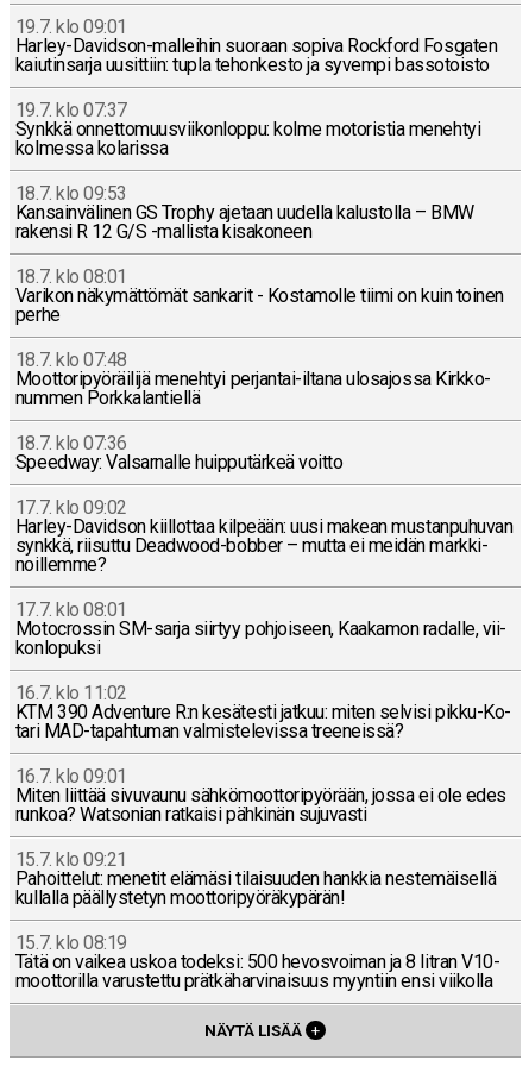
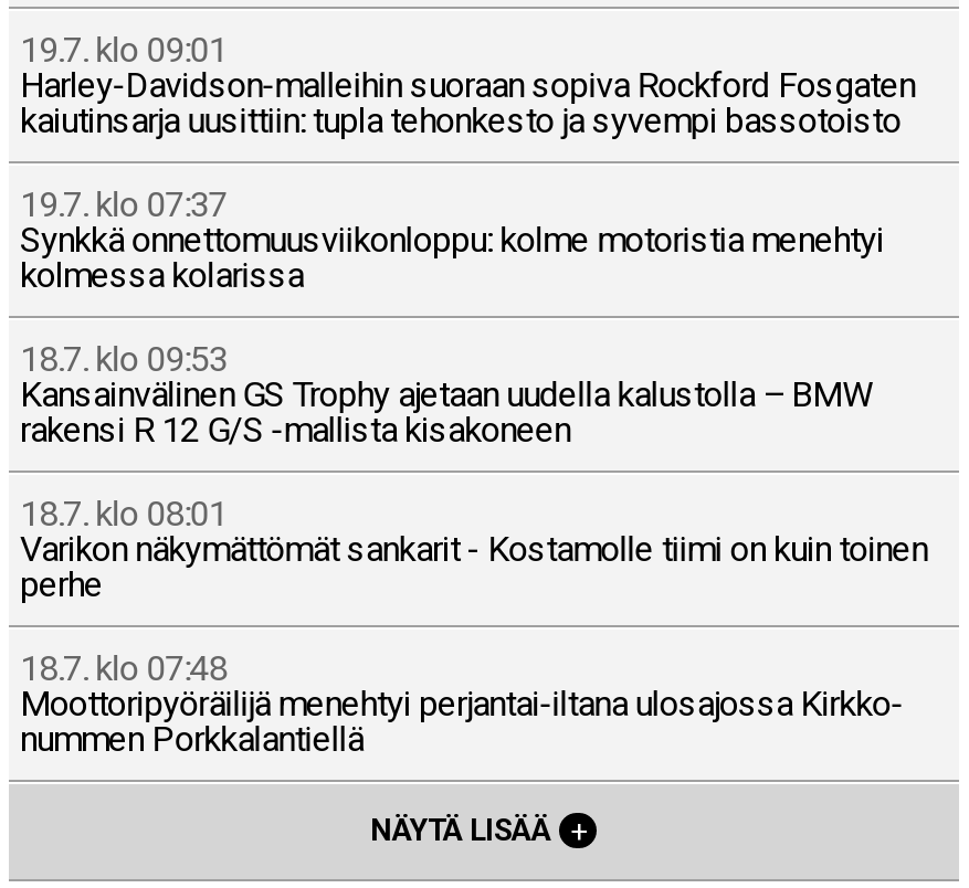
[15,431,513,992] 18.7. klo 07:36 | Speedway: Valsarnalle huipputärkeä voitto | 17.7. klo 09:02 | Harley-Davidson kiillottaa kilpeään: uusi makean mustanpuhuvan | synkkä, riisuttu Deadwood-bobber – mutta ei meidän markki | noillemme? | 17.7. klo 08:01 | Motocrossin SM-sarja siirtyy pohjoiseen, Kaakamon radalle, vii | konlopuksi | 16.7. klo 11:02 | KTM 390 Adventure R:n kesätesti jatkuu: miten selvisi pikku-Ko | tari MAD-tapahtuman valmistelevissa treeneissä? | 16.7. klo 09:01 | Miten liittää sivuvaunu sähkömoottoripyörään, jossa ei ole edes | runkoa? Watsonian ratkaisi pähkinän sujuvasti | 15.7. klo 09:21 | Pahoittelut: menetit elämäsi tilaisuuden hankkia nestemäisellä | kullalla päällystetyn moottoripyöräkypärän! | 15.7. klo 08:19 | Tätä on vaikea uskoa todeksi: 500 hevosvoiman ja 8 litran V10- | moottorilla varustettu prätkäharvinaisuus myyntiin ensi viikolla -> none

